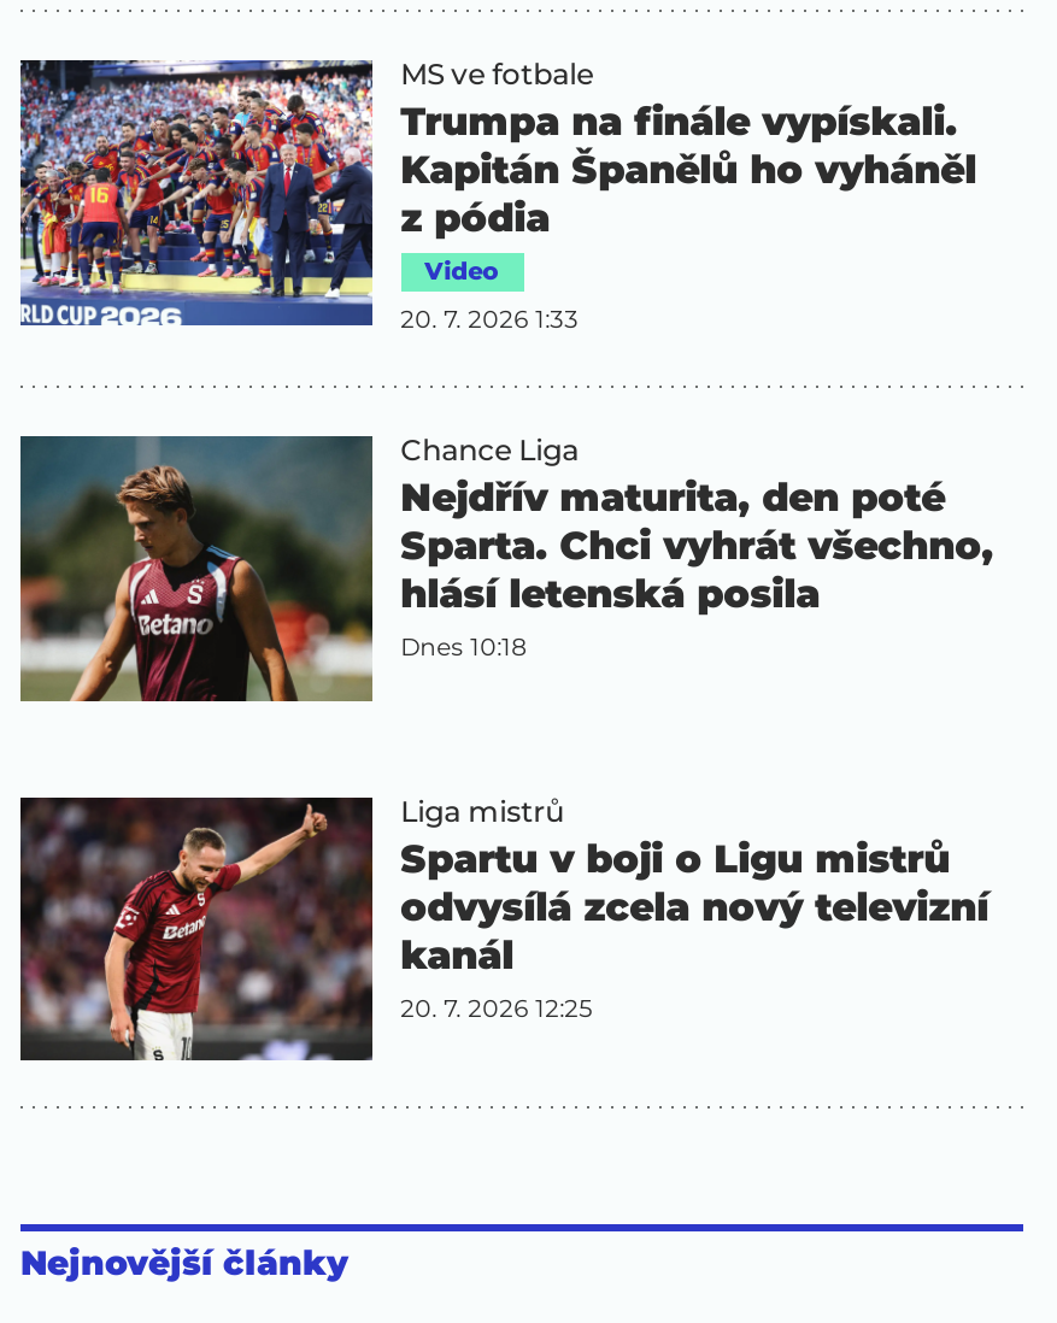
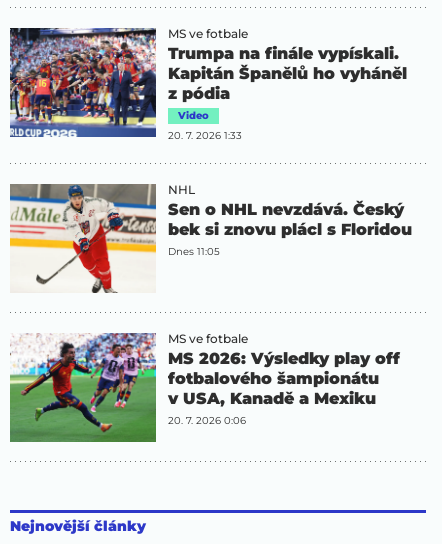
[18,433,993,705] [image] | Chance Liga | Nejdřív maturita, den poté | Sparta. Chci vyhrát všechno, | hlásí letenská posila | Dnes 10:18 -> [9,182,412,294] [image] | NHL | Sen o NHL nevzdává. Český | bek si znovu plácl s Floridou | Dnes 11:05
[18,792,989,1062] [image] | Liga mistrů | Spartu v boji o Ligu mistrů | odvysílá zcela nový televizní | kanál | 20. 7. 2026 12:25 -> [9,331,400,443] [image] | MS ve fotbale | MS 2026: Výsledky play off | fotbalového šampionátu | v USA, Kanadě a Mexiku | 20. 7. 2026 0:06

